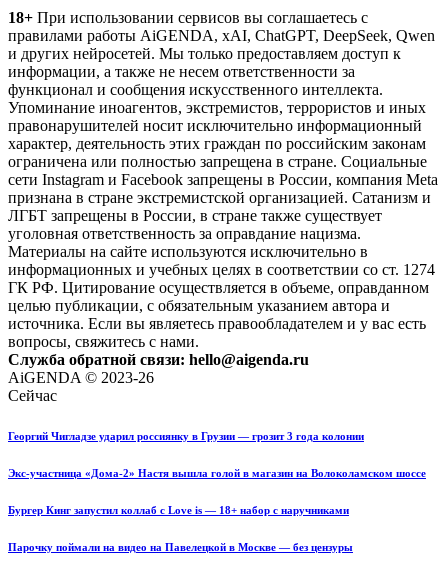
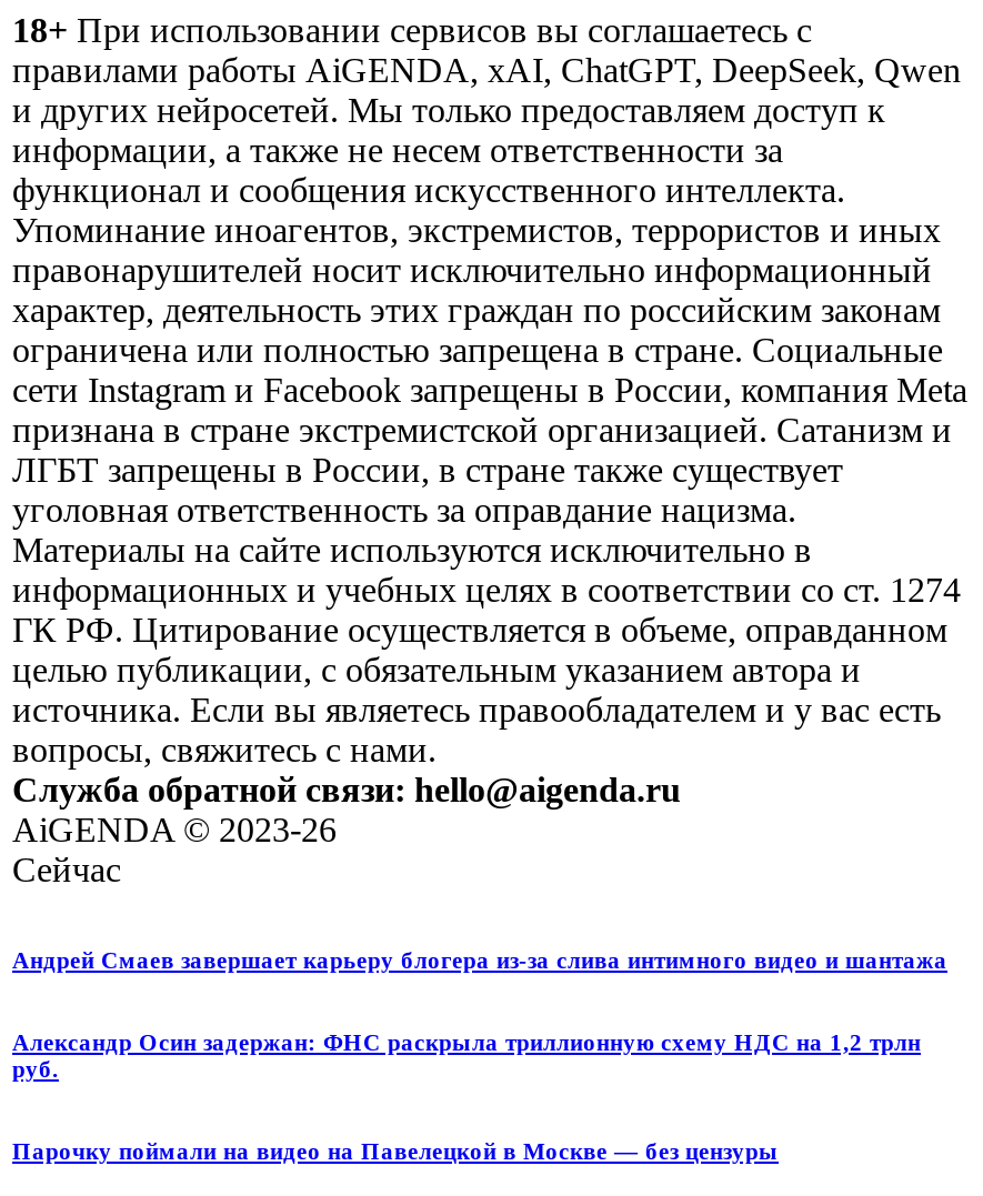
[8,430,426,516] Георгий Чигладзе ударил россиянку в Грузии — грозит 3 года колонии | Экс-участница «Дома-2» Настя вышла голой в магазин на Волоколамском шоссе | Бургер Кинг запустил коллаб с Love is — 18+ набор с наручниками -> [12,946,947,1081] Андрей Смаев завершает карьеру блогера из-за слива интимного видео и шантажа | Александр Осин задержан: ФНС раскрыла триллионную схему НДС на 1,2 трлн | руб.

